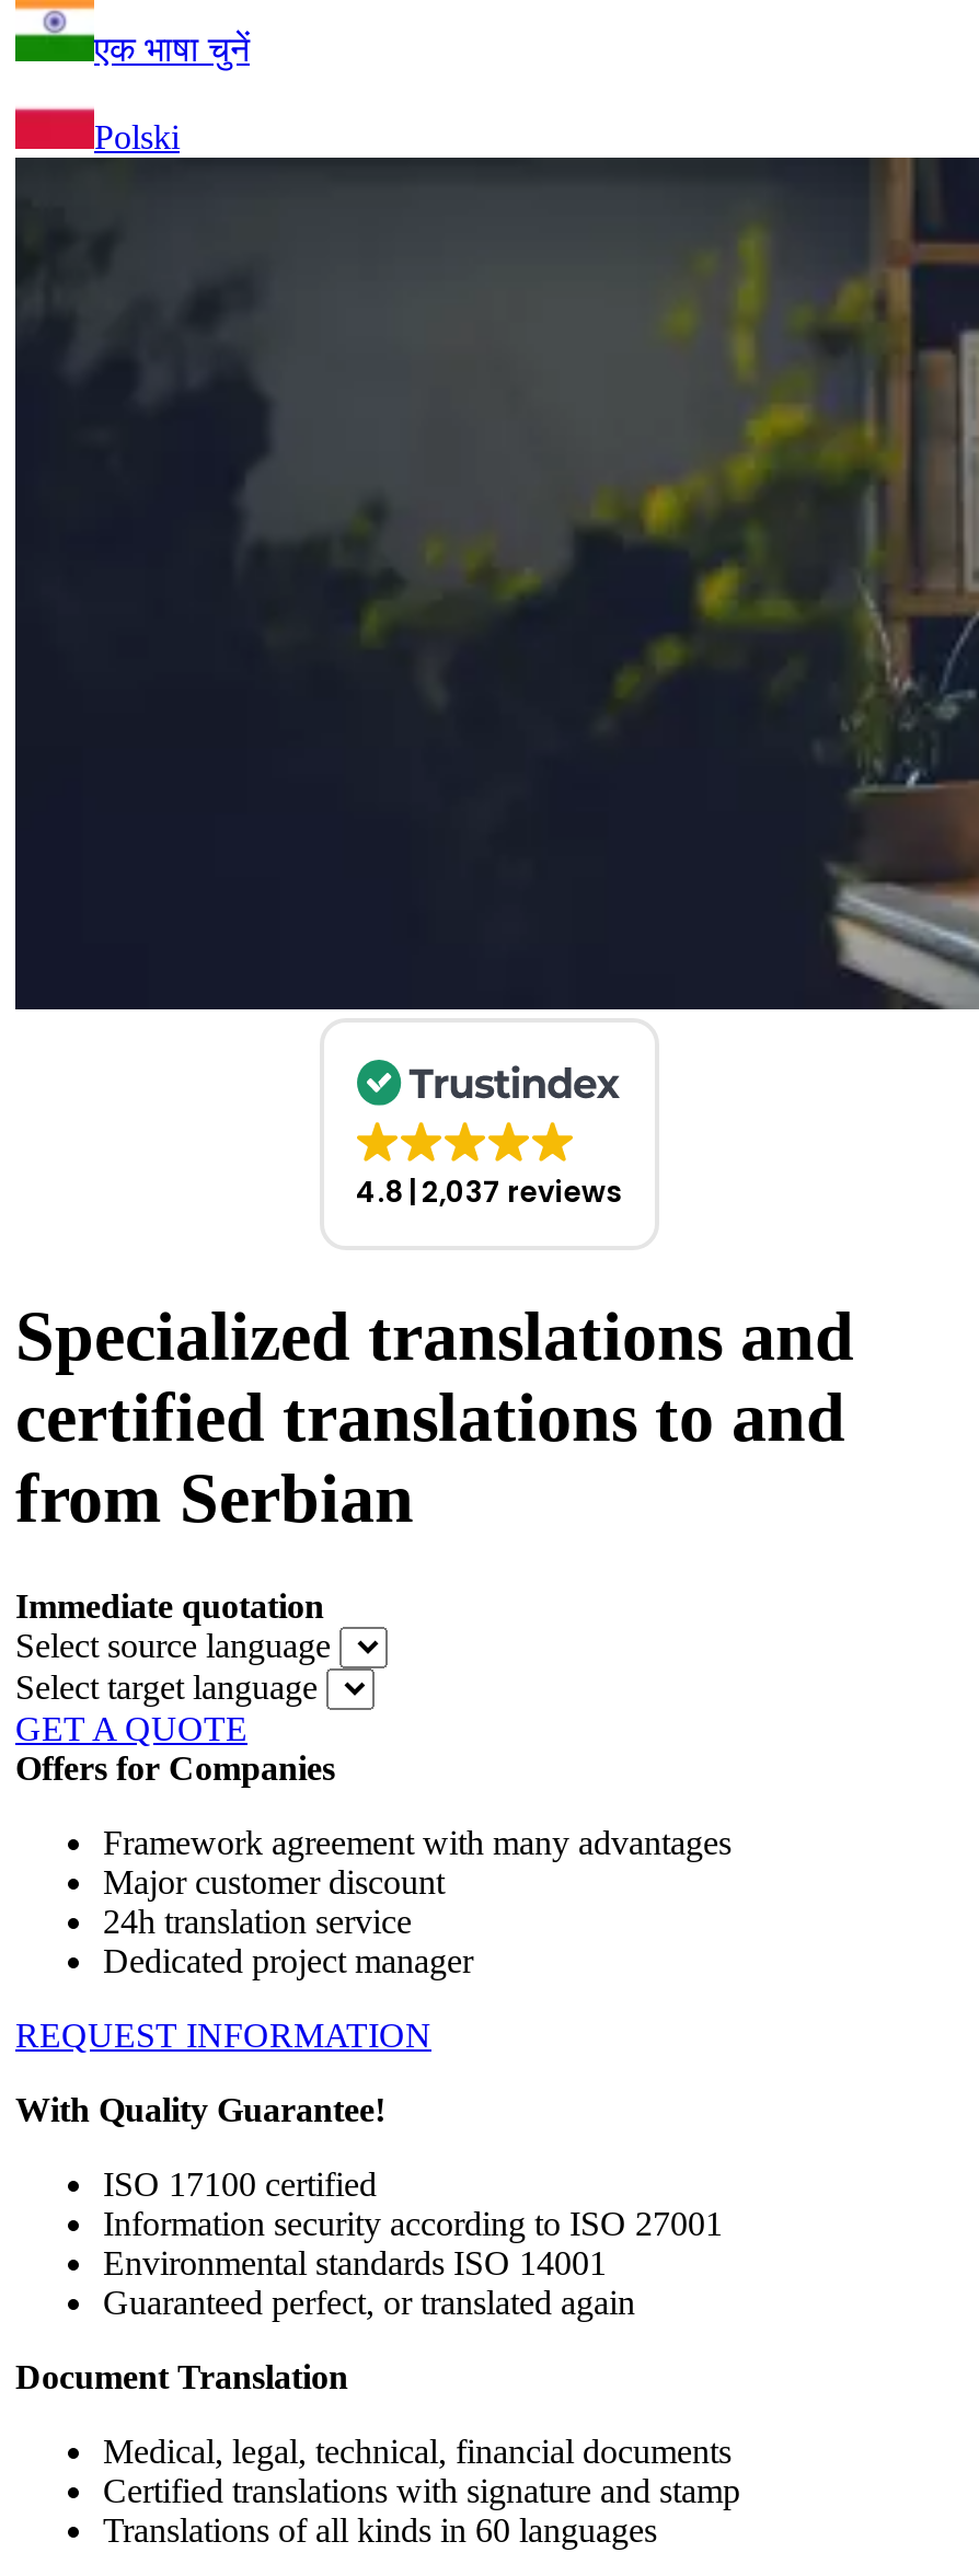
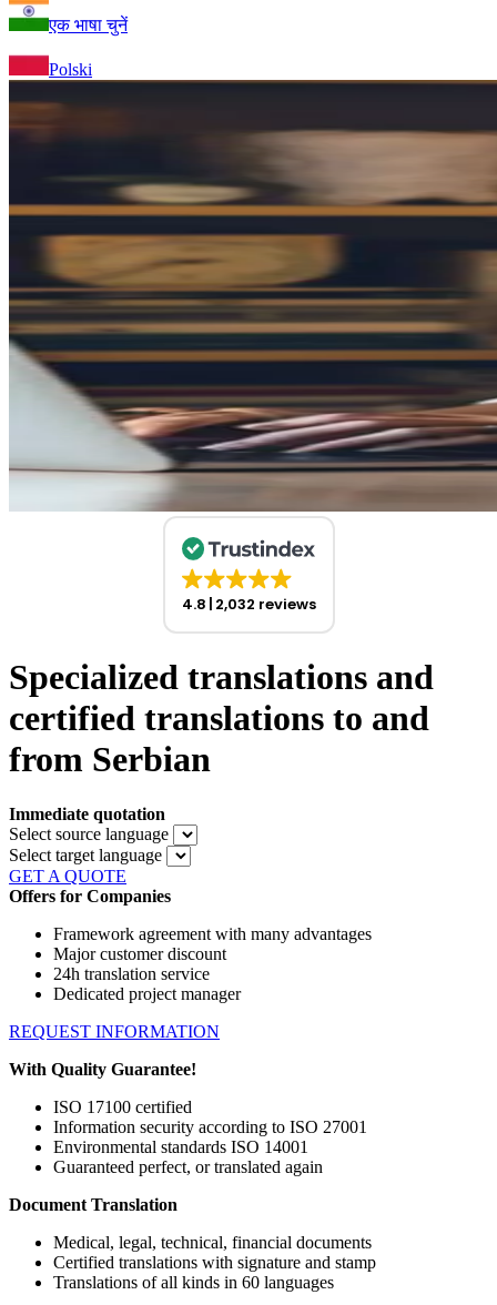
[13,158,972,1012] [image] -> [8,80,494,513] [image]
[356,1171,621,1213] 4.8 2,037 reviews -> [181,594,316,615] 4.8 2,032 reviews

